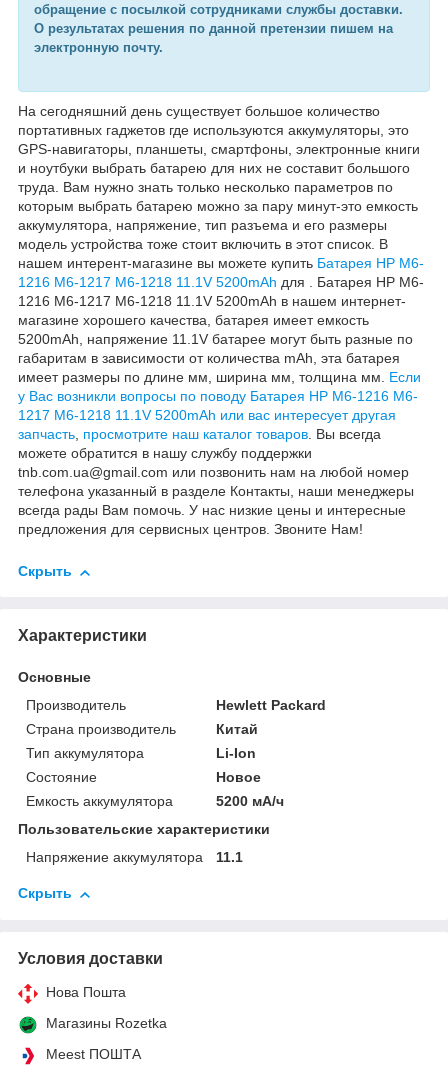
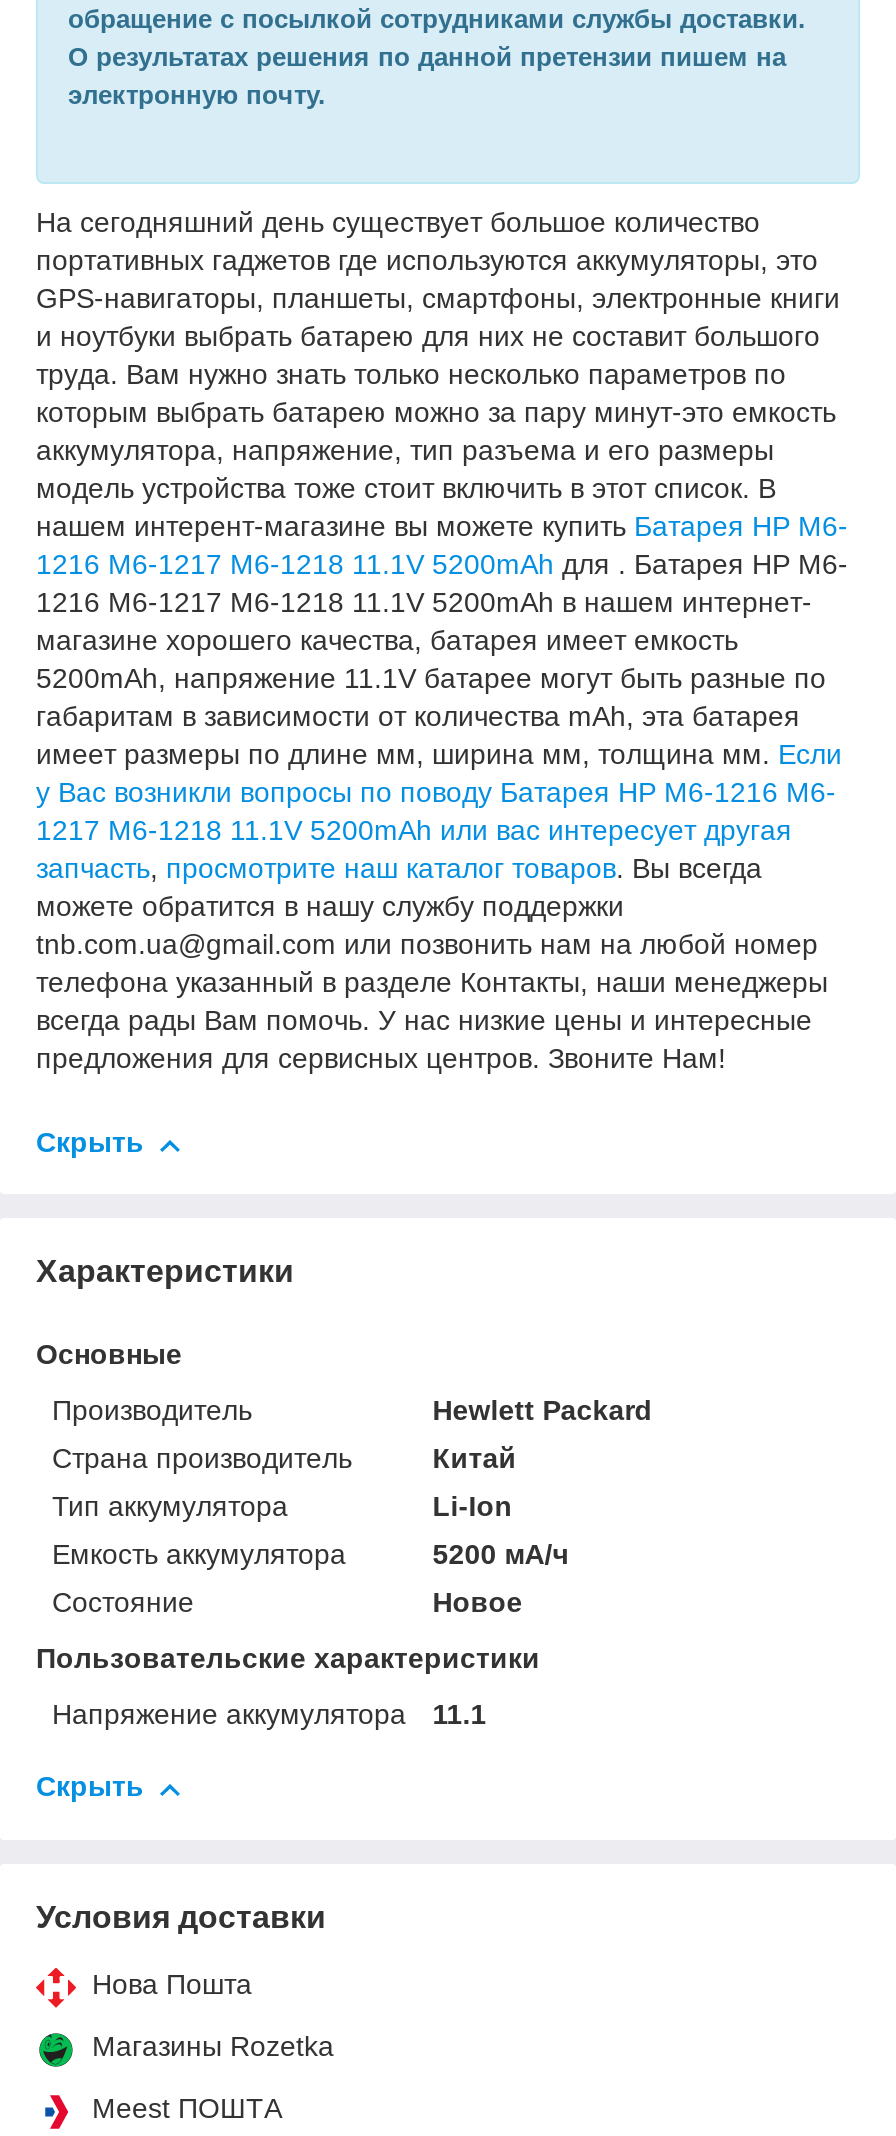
moved [26,769,261,785] -> [52,1587,522,1619]: Состояние | Новое
moved [26,793,284,809] -> [52,1539,568,1571]: Емкость аккумулятора | 5200 мА/ч

